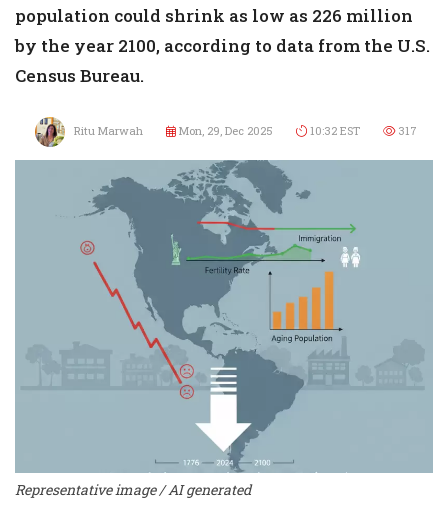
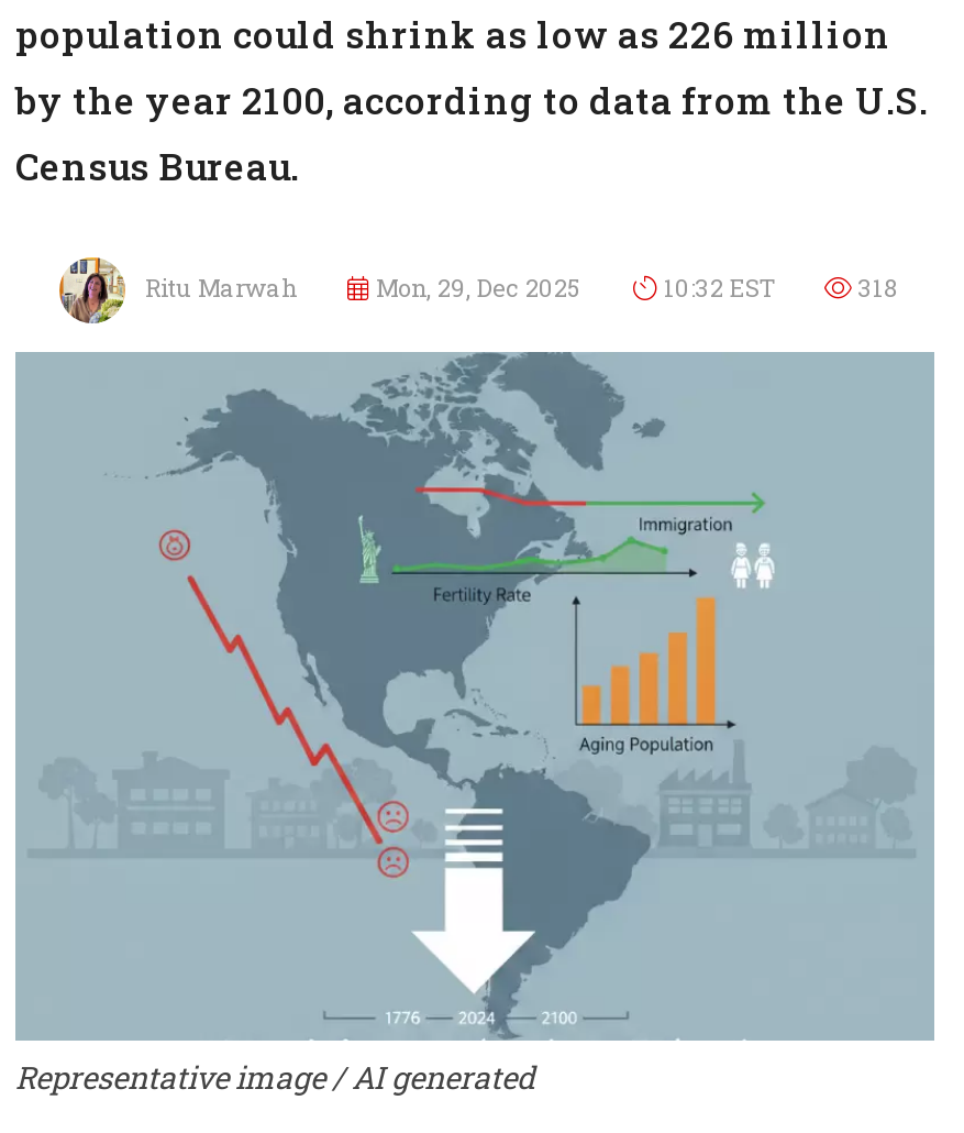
[395,123,423,138] 317 -> [851,270,910,303] 318

